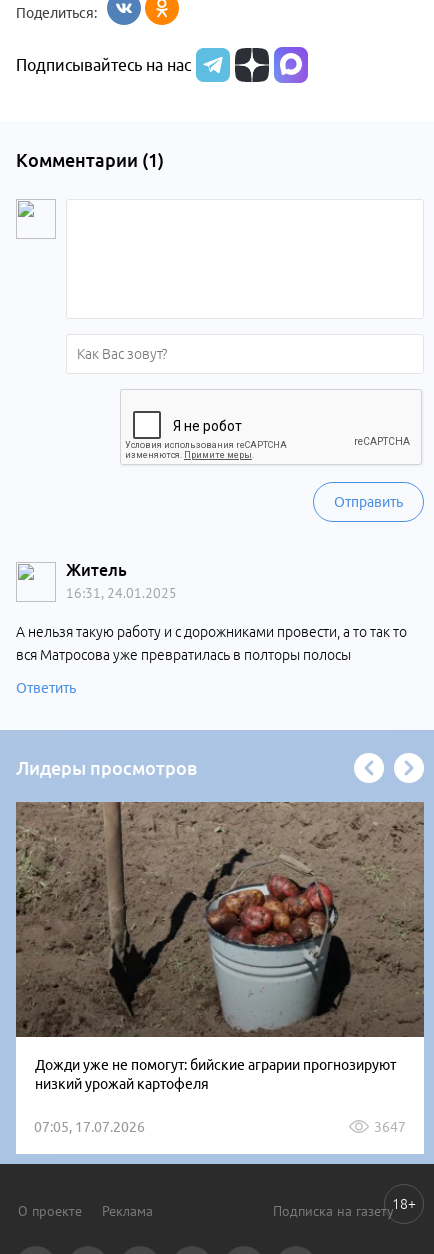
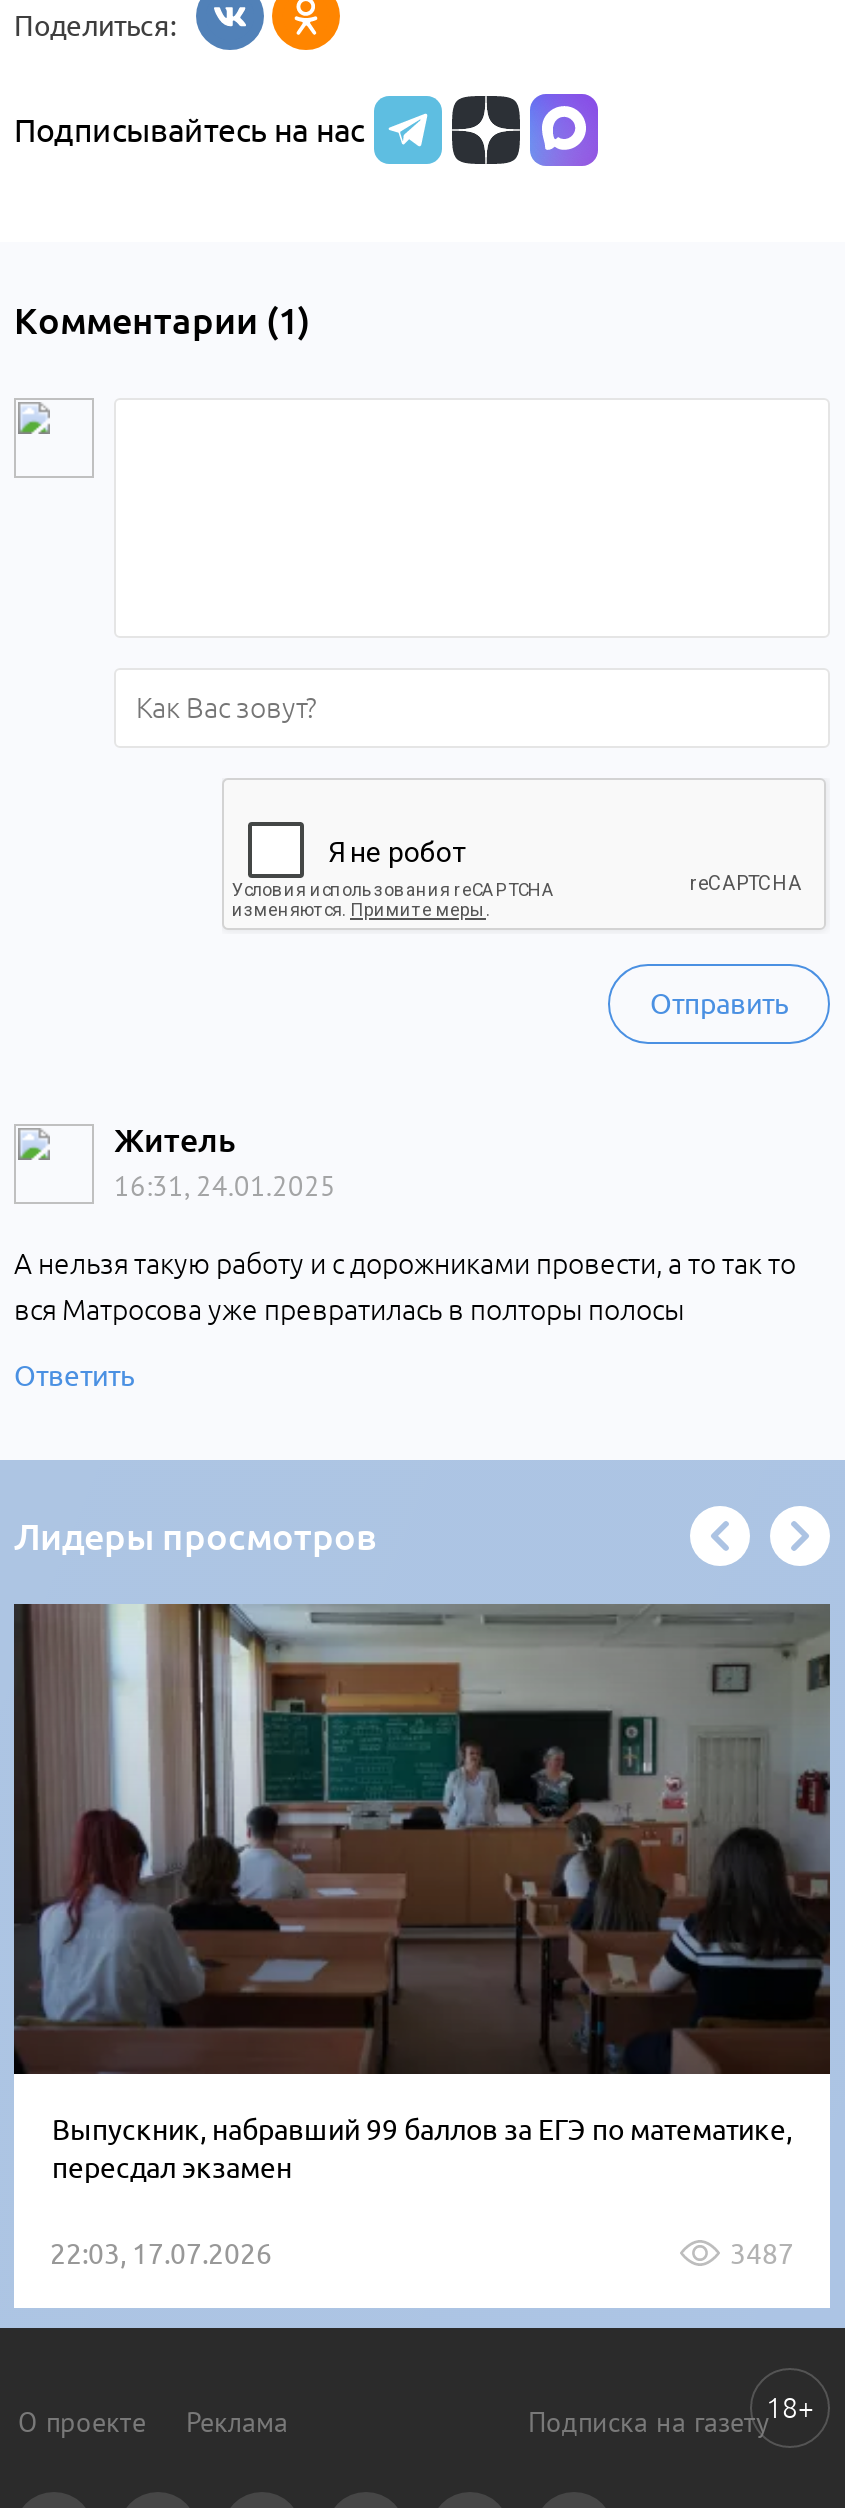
[16,801,425,1092] [image] | Дожди уже не помогут: бийские аграрии прогнозируют | низкий урожай картофеля -> [14,1604,832,2183] [image] | Выпускник, набравший 99 баллов за ЕГЭ по математике, | пересдал экзамен
[34,1119,406,1135] 07:05, 17.07.2026 | 3647 -> [50,2237,794,2269] 22:03, 17.07.2026 | 3487

